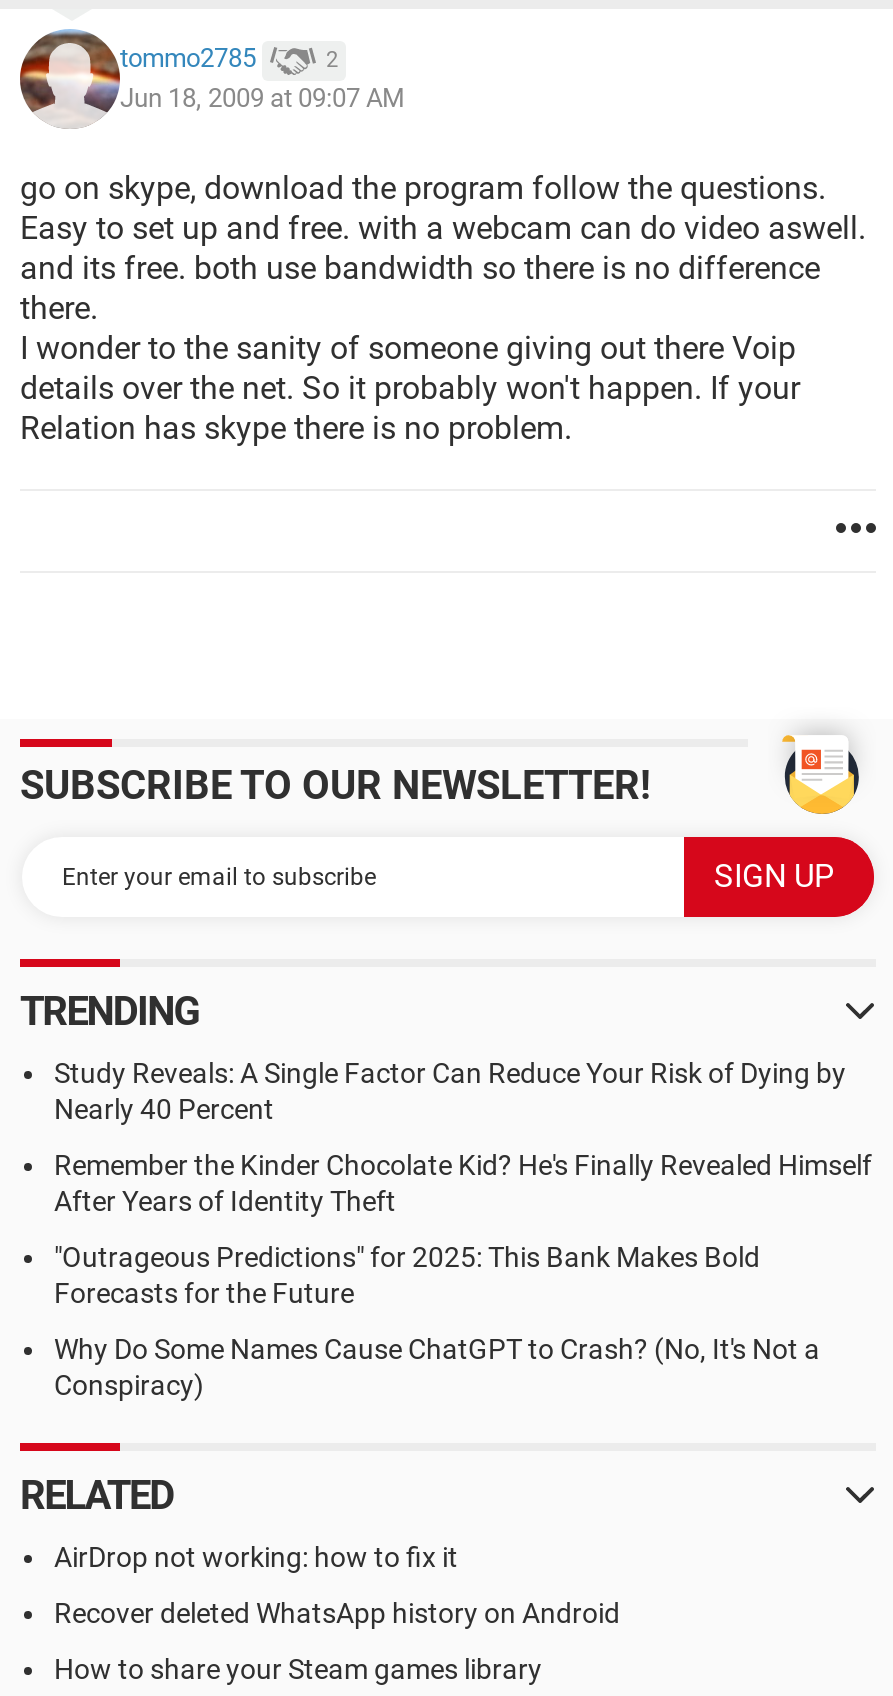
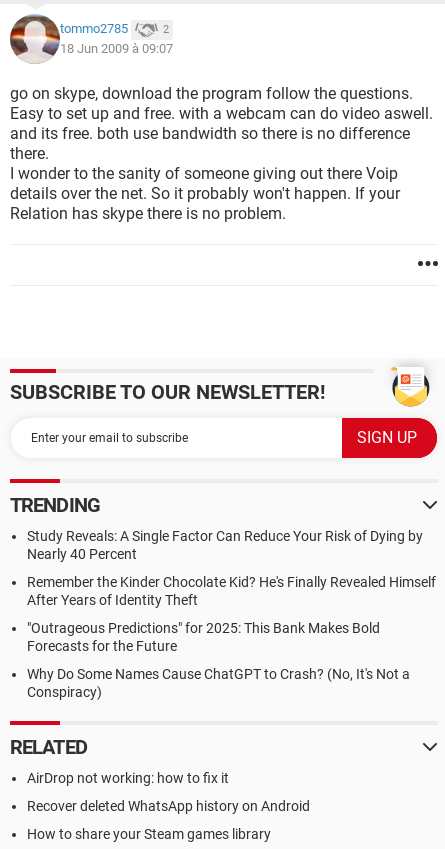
[120,83,404,113] Jun 18, 2009 at 09:07 AM -> [60,41,173,56] 18 Jun 2009 à 09:07

